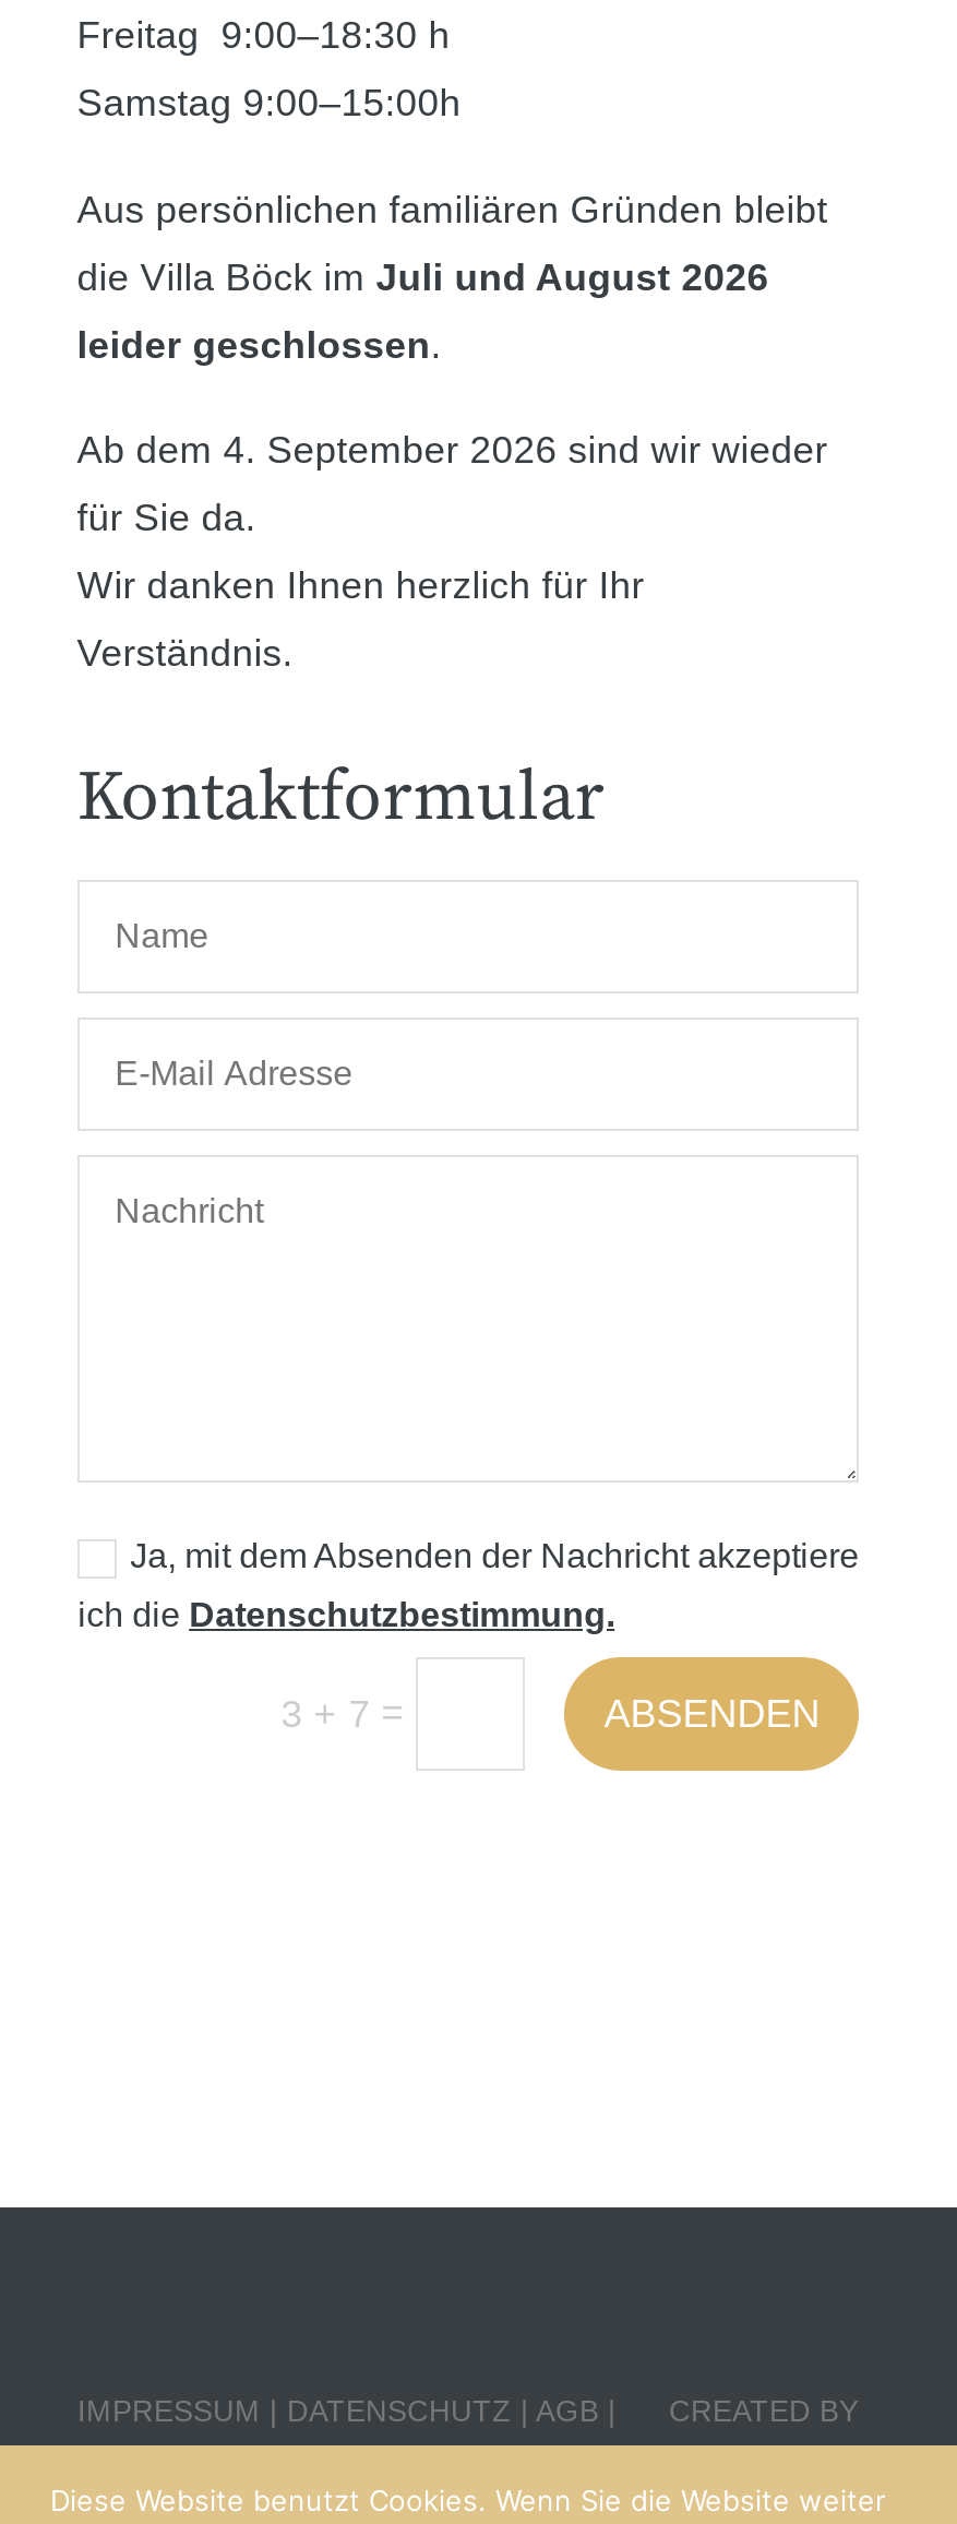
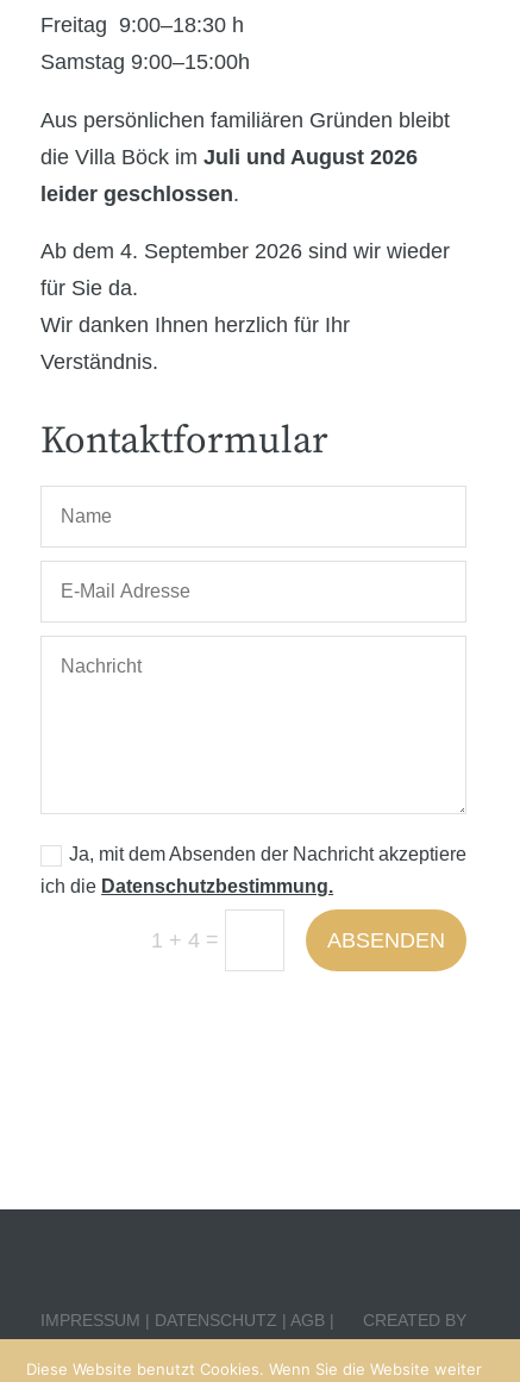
[281,1689,416,1735] 3 + 7 = -> [151,927,225,952] 1 + 4 =

